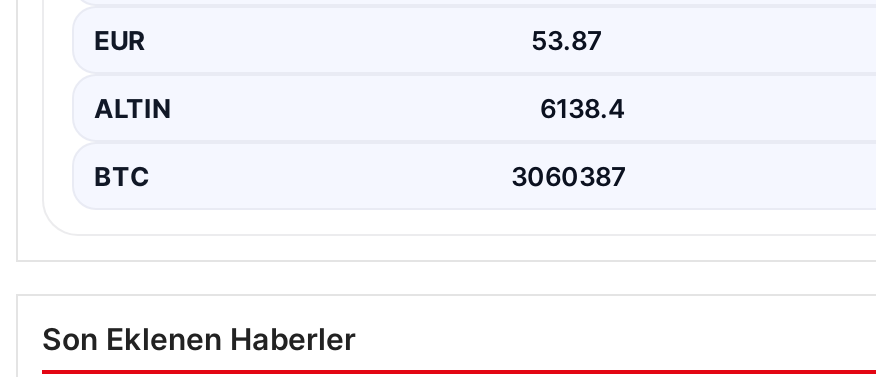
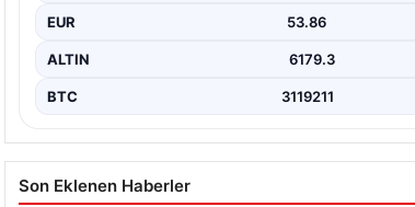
[531,24,603,56] 53.87 -> [286,13,326,31] 53.86
[540,92,626,124] 6138.4 -> [289,50,335,68] 6179.3
[511,160,627,192] 3060387 -> [281,88,333,105] 3119211

